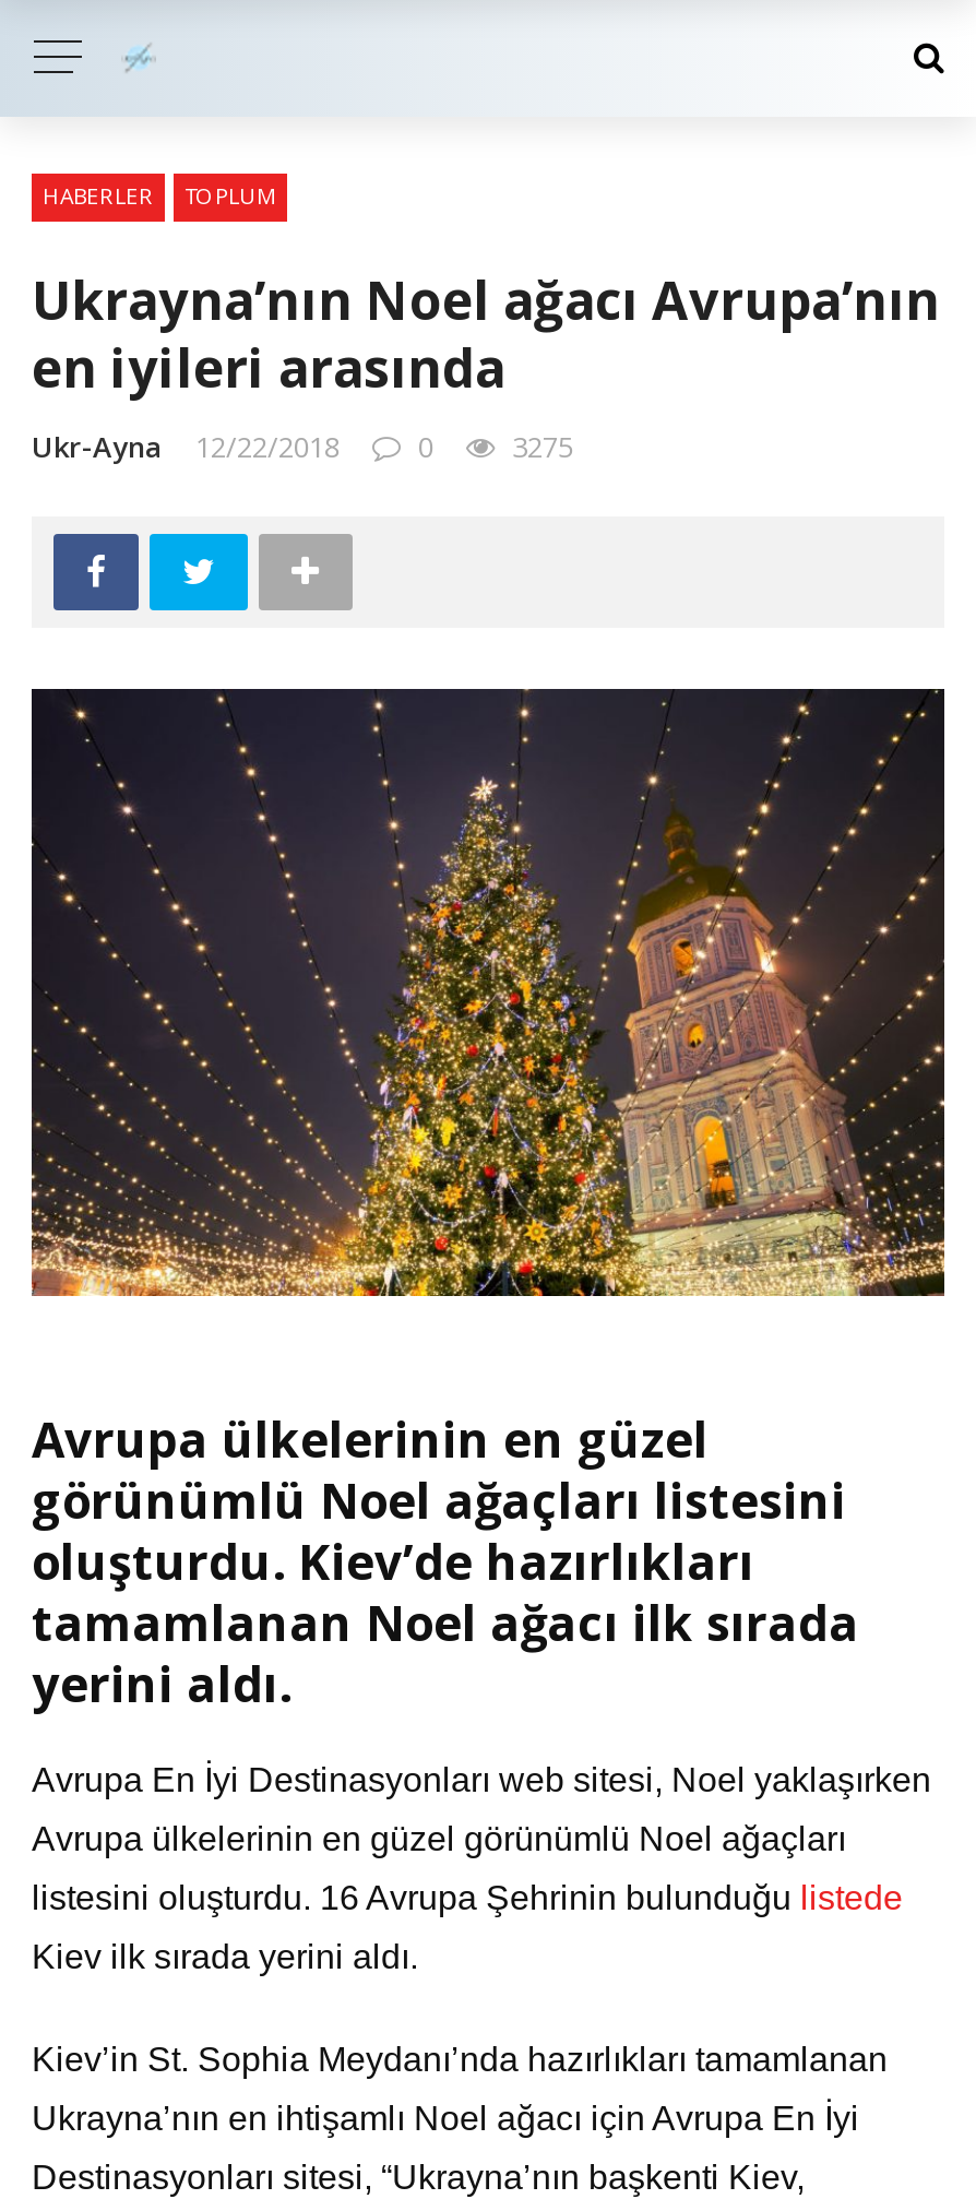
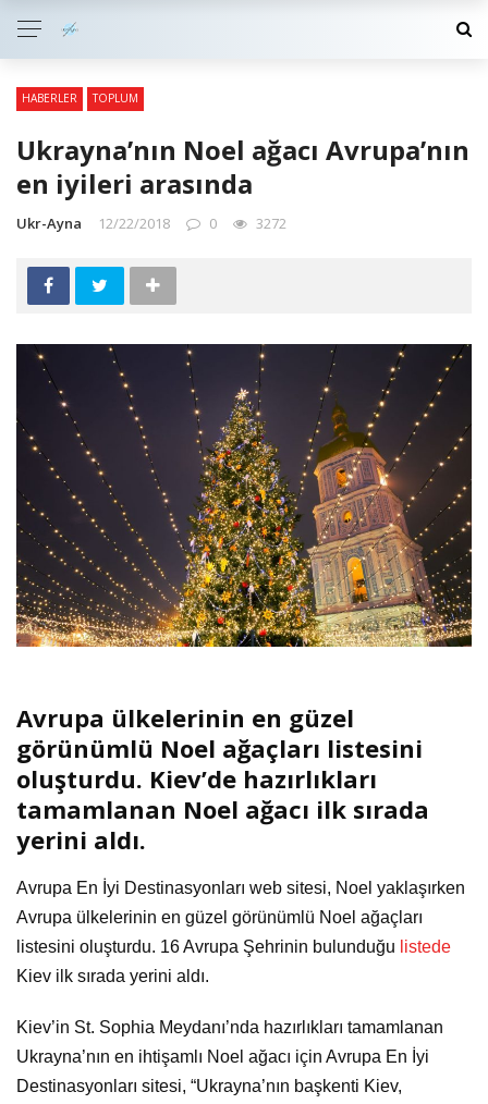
[32,427,573,466] Ukr-Ayna 12/22/2018 0 3275 -> [16,213,286,233] Ukr-Ayna 12/22/2018 0 3272

